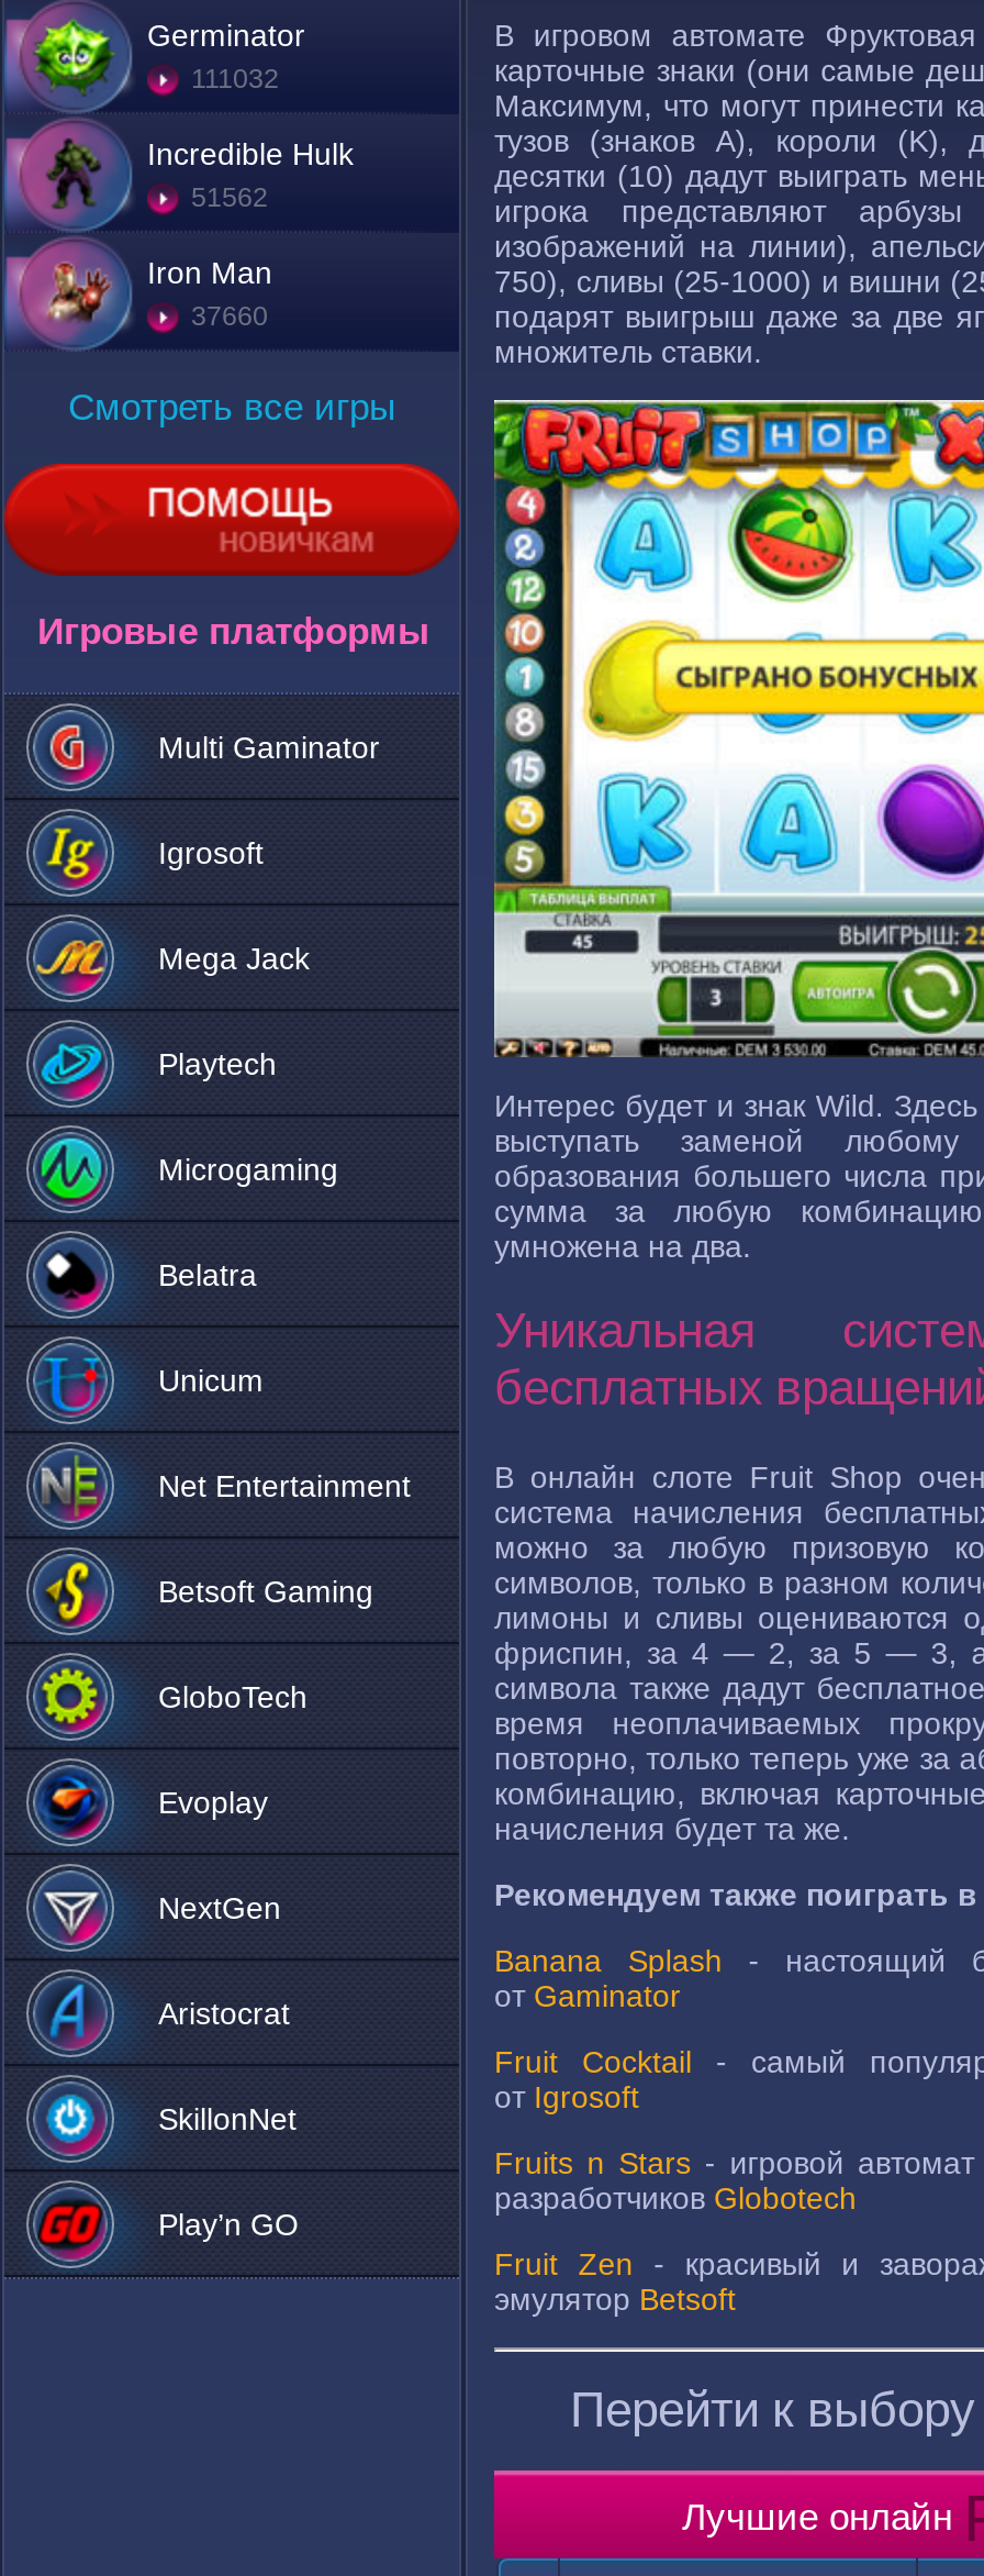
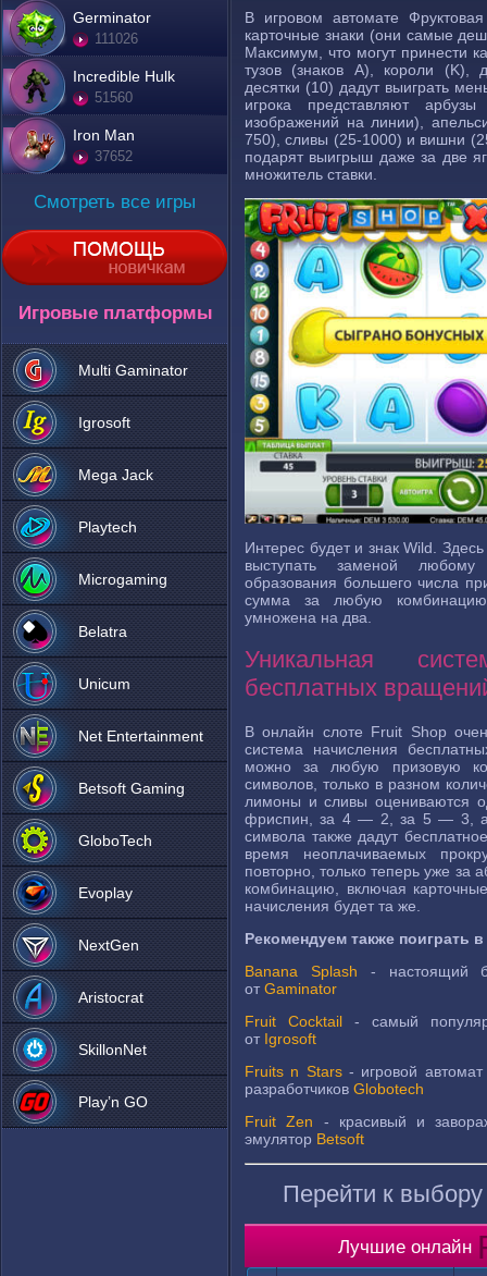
[191,63,279,94] 111032 -> [95,31,138,46] 111026
[191,182,268,212] 51562 -> [95,90,133,105] 51560
[191,300,268,331] 37660 -> [95,149,133,164] 37652

